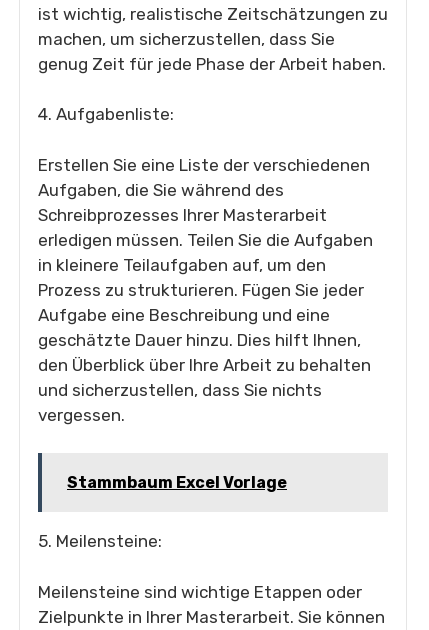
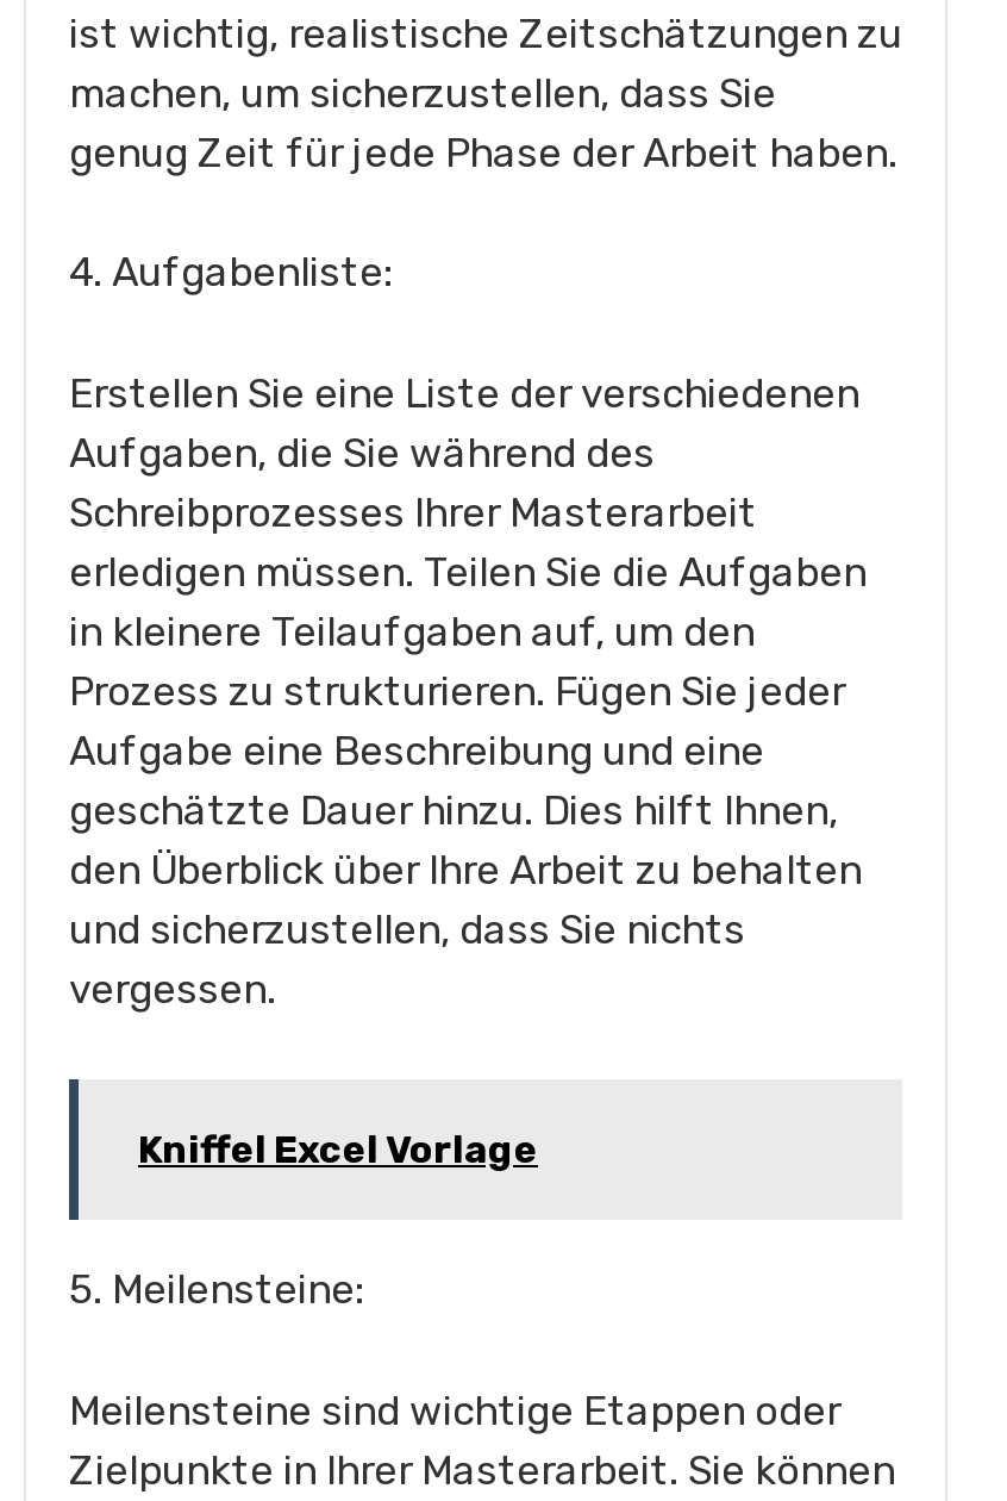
[67,473,287,492] Stammbaum Excel Vorlage -> [138,1127,538,1172] Kniffel Excel Vorlage

